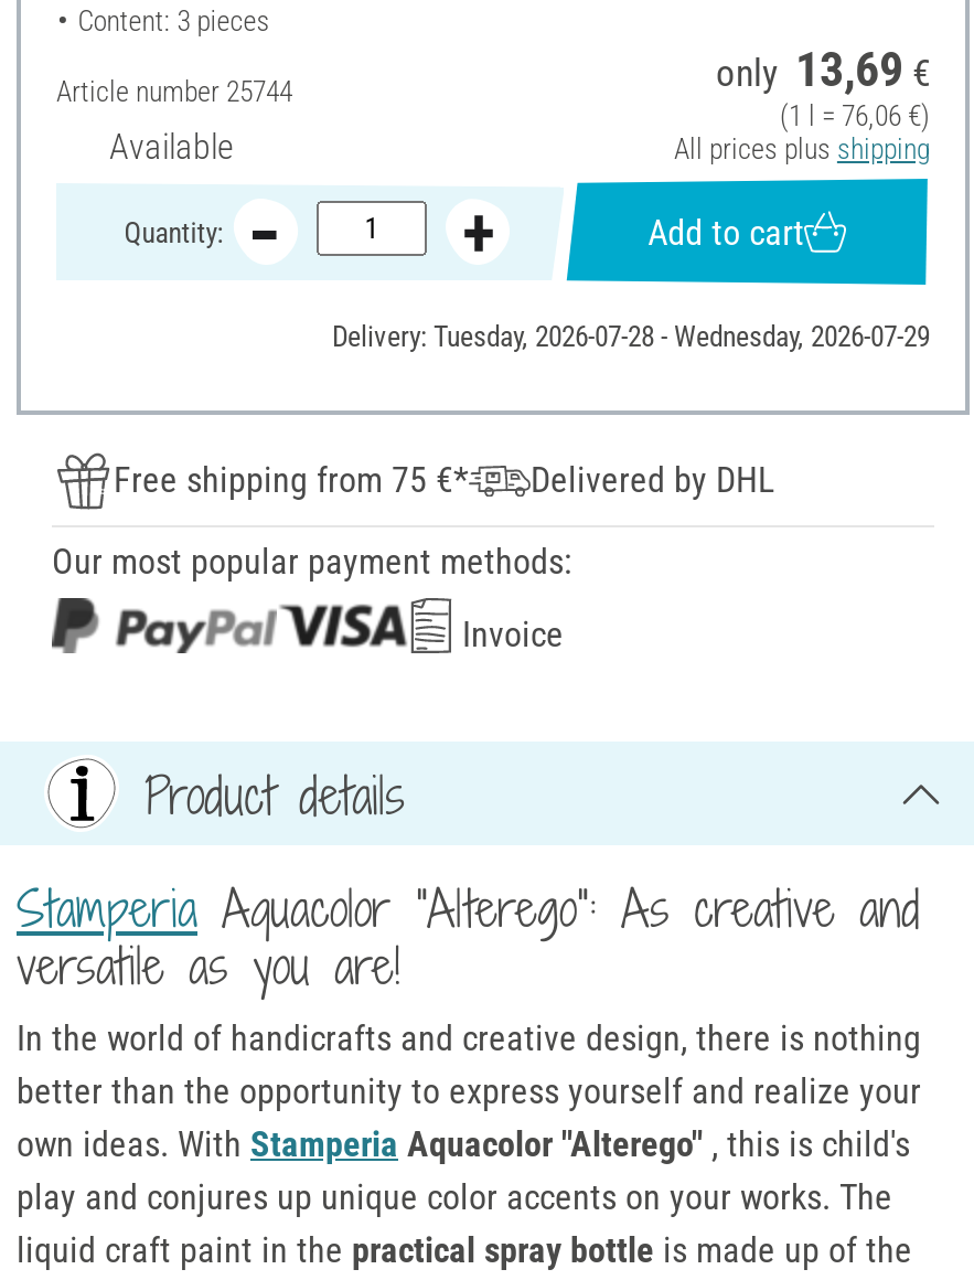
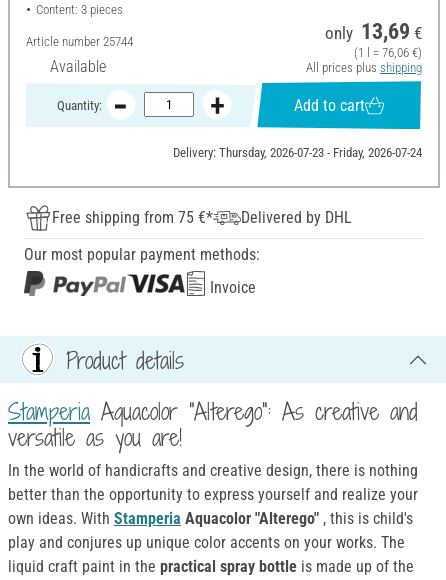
[332,320,930,354] Delivery: Tuesday, 2026-07-28 - Wednesday, 2026-07-29 -> [173,145,422,160] Delivery: Thursday, 2026-07-23 - Friday, 2026-07-24

